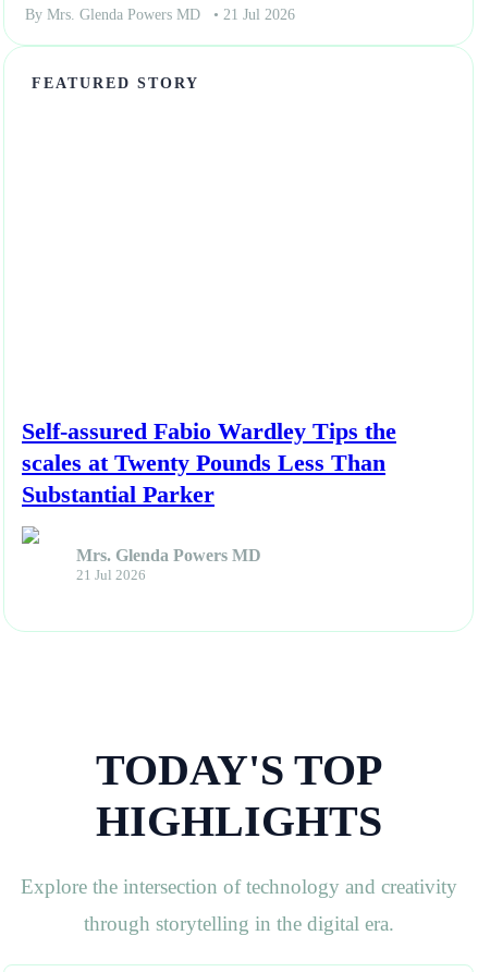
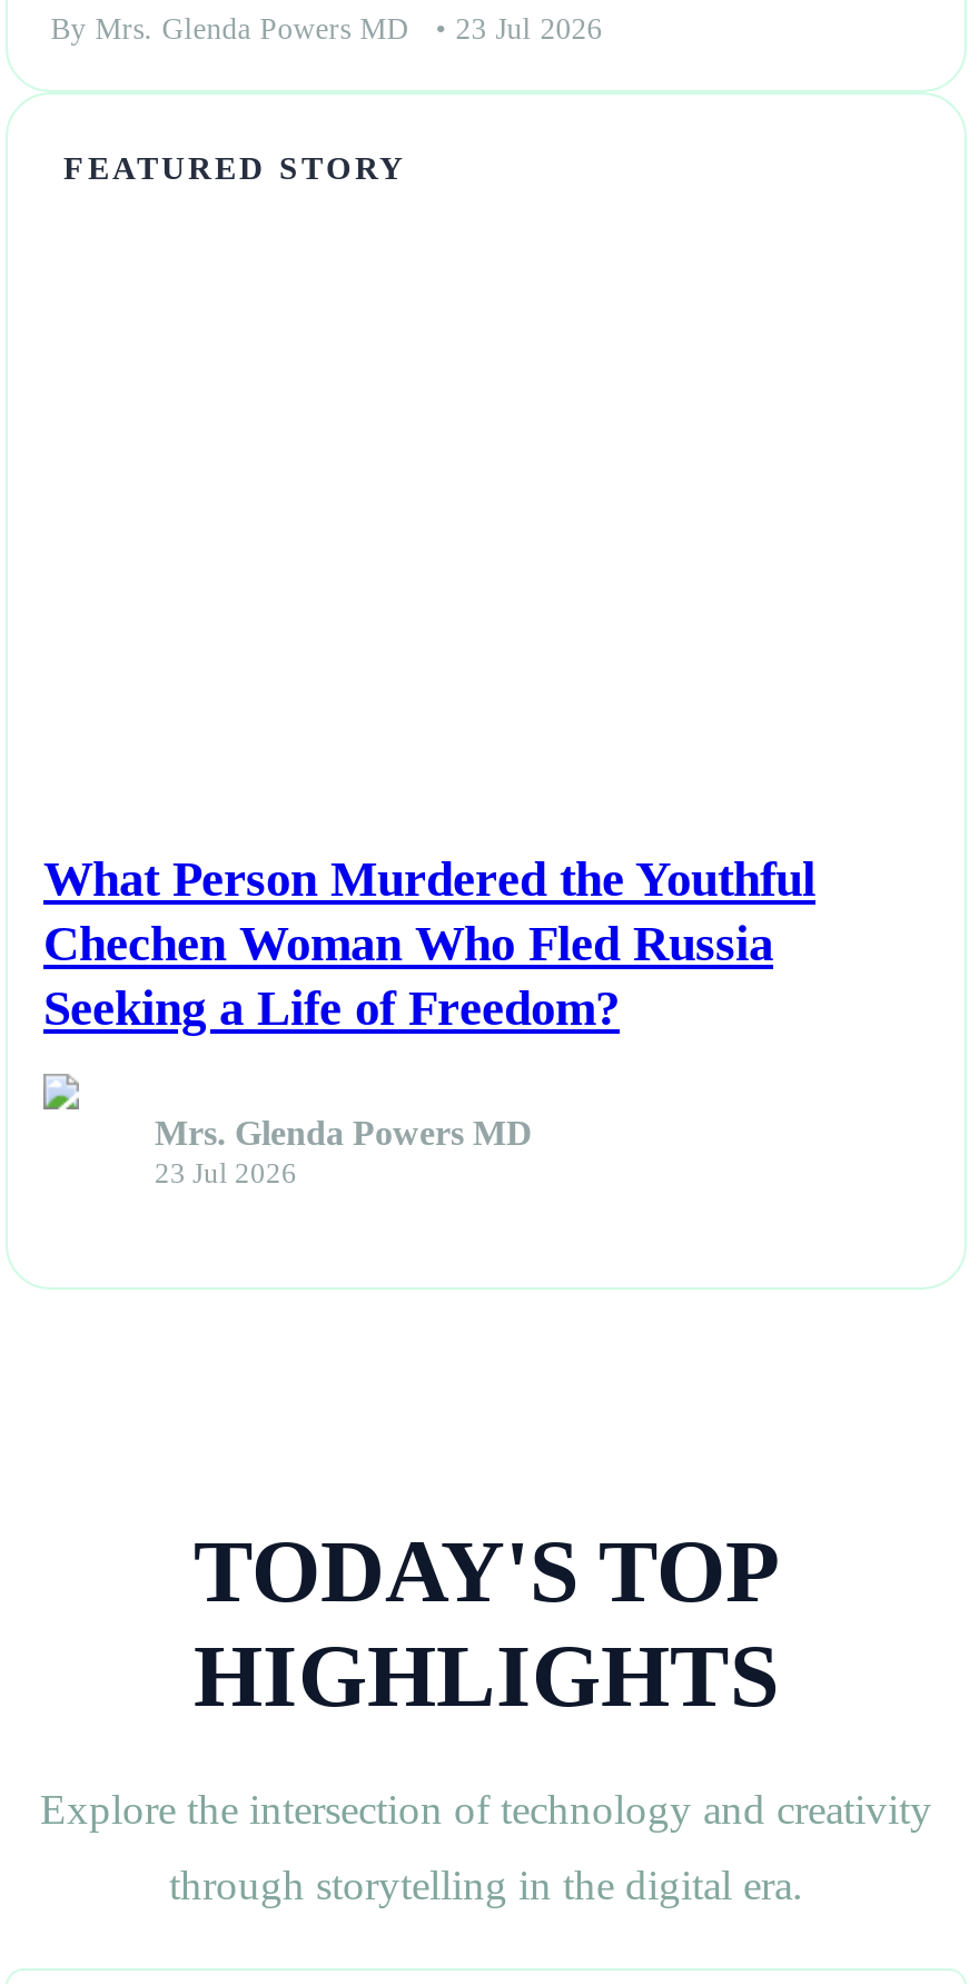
[25,6,295,23] By Mrs. Glenda Powers MD • 21 Jul 2026 -> [51,12,602,45] By Mrs. Glenda Powers MD • 23 Jul 2026
[22,417,396,508] Self-assured Fabio Wardley Tips the | scales at Twenty Pounds Less Than | Substantial Parker -> [43,851,815,1036] What Person Murdered the Youthful | Chechen Woman Who Fled Russia | Seeking a Life of Freedom?
[76,568,146,583] 21 Jul 2026 -> [155,1159,297,1190] 23 Jul 2026

